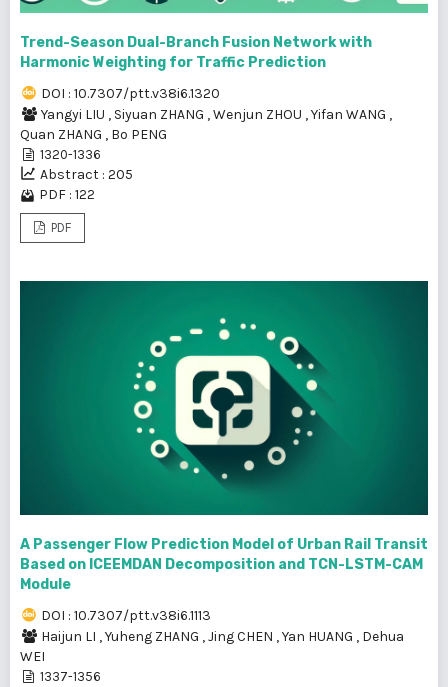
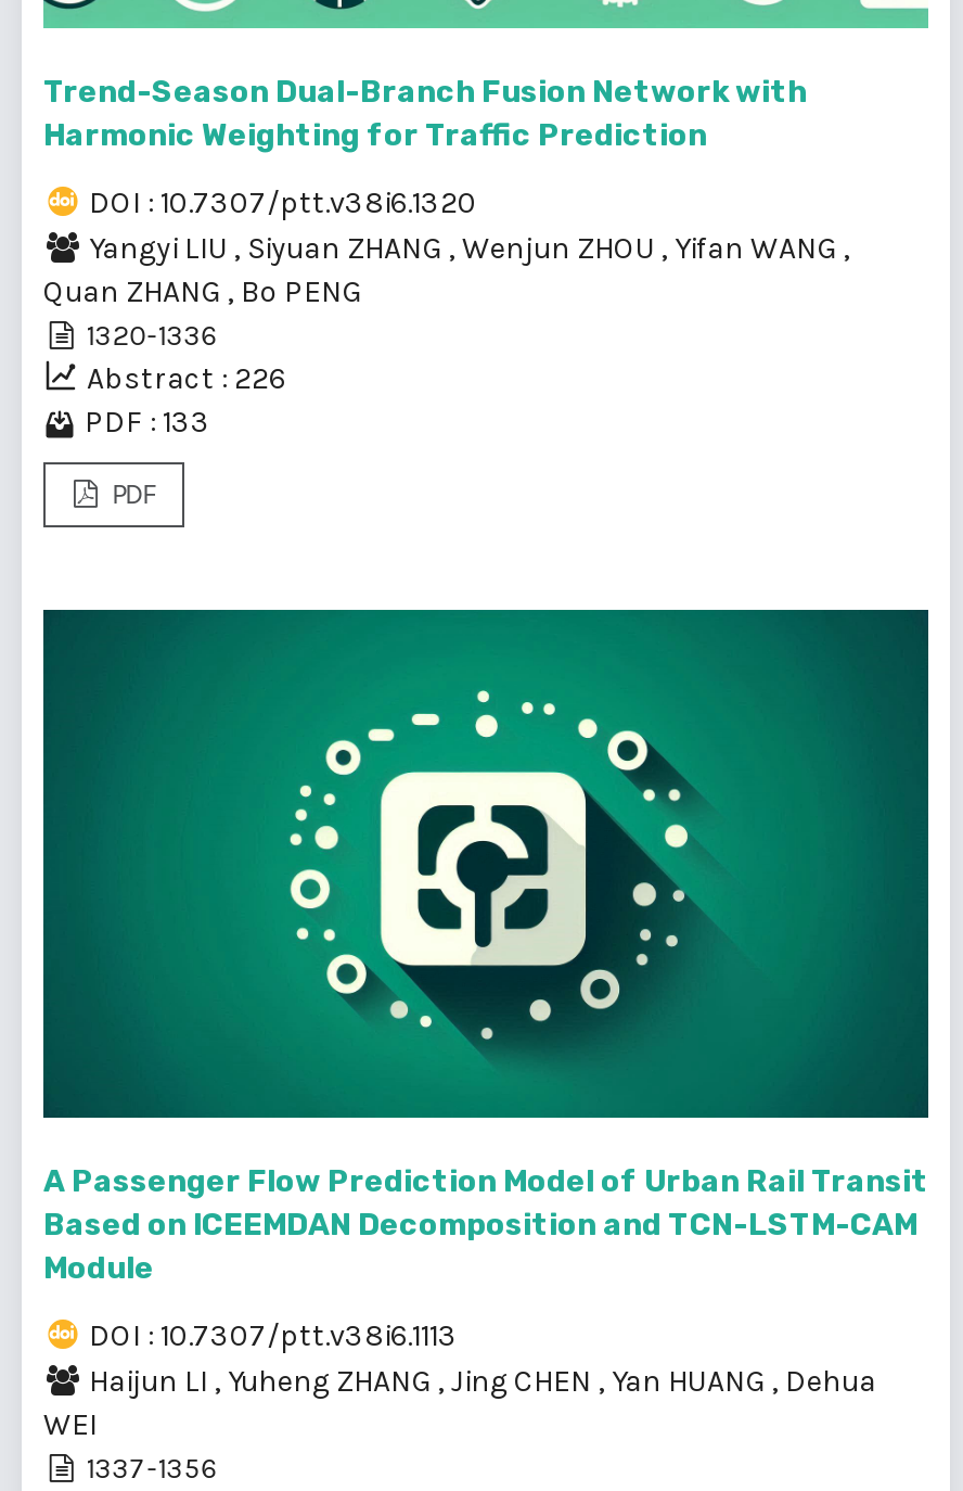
[40,166,133,183] Abstract : 205 -> [87,361,286,398] Abstract : 226
[39,186,95,203] PDF : 122 -> [85,405,210,441] PDF : 133

